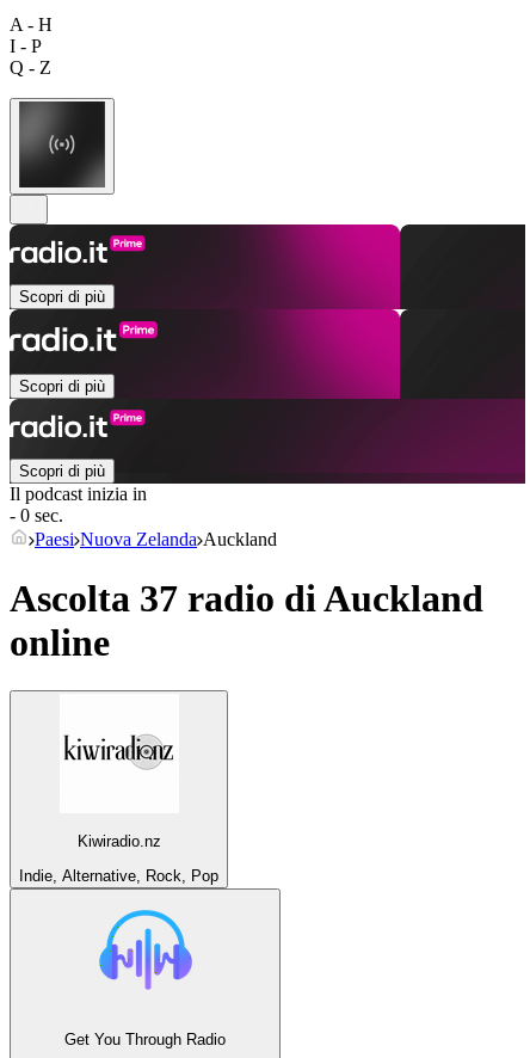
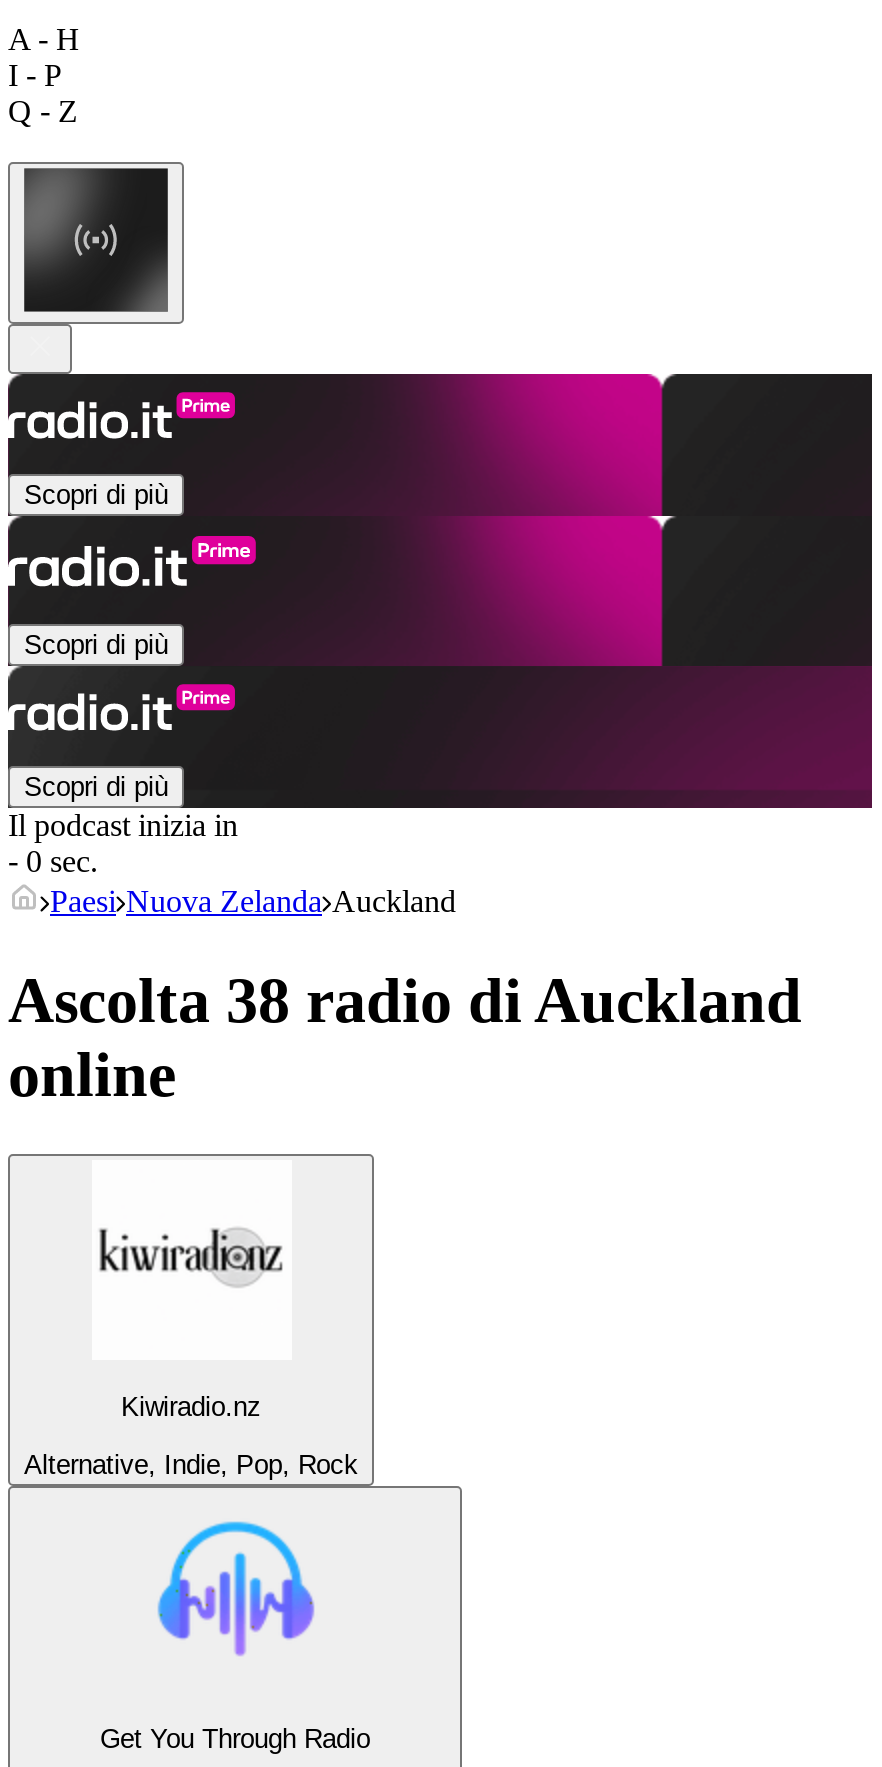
[10,576,483,619] Ascolta 37 radio di Auckland -> [8,963,802,1035] Ascolta 38 radio di Auckland
[19,867,218,884] Indie, Alternative, Rock, Pop -> [24,1449,358,1479] Alternative, Indie, Pop, Rock

